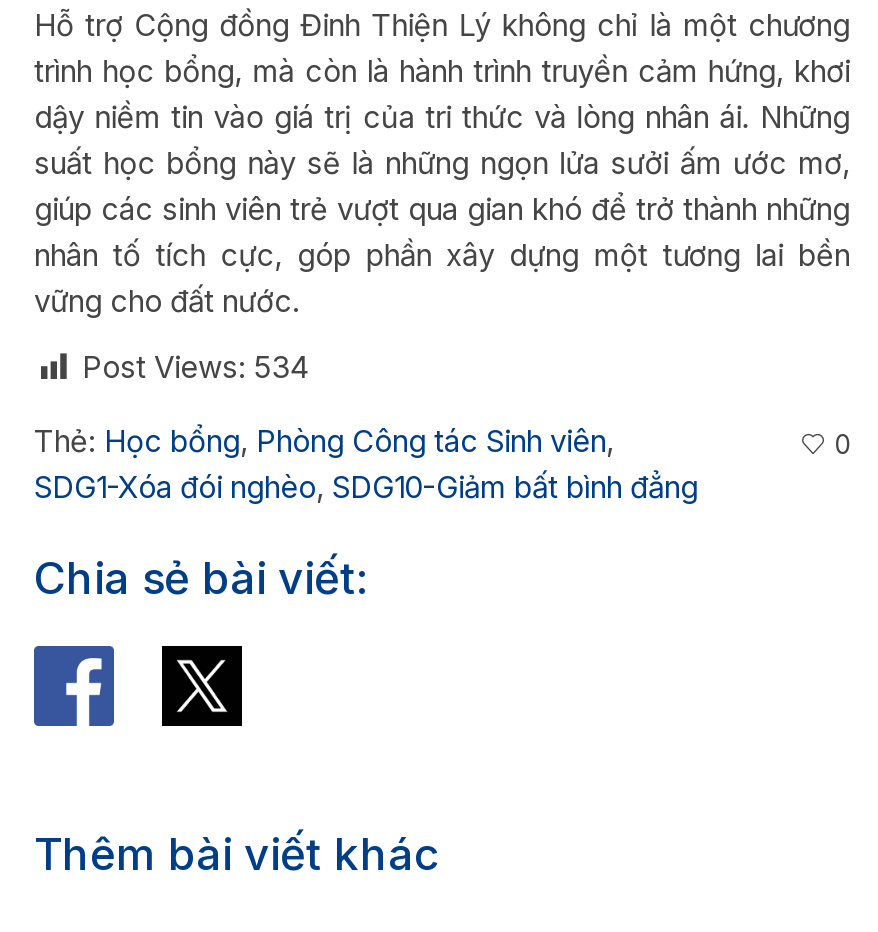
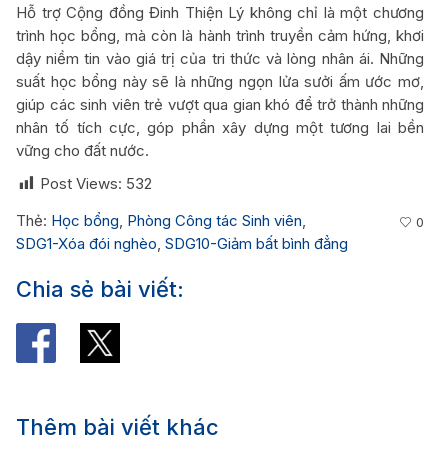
[82,348,308,386] Post Views: 534 -> [40,174,152,193] Post Views: 532

